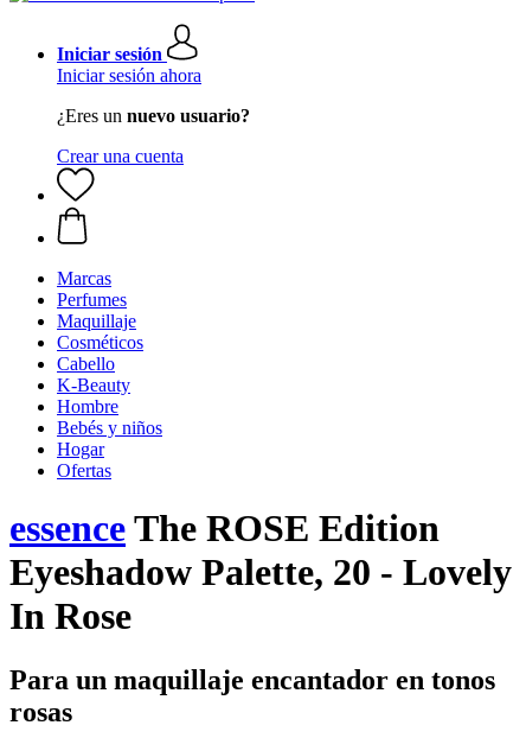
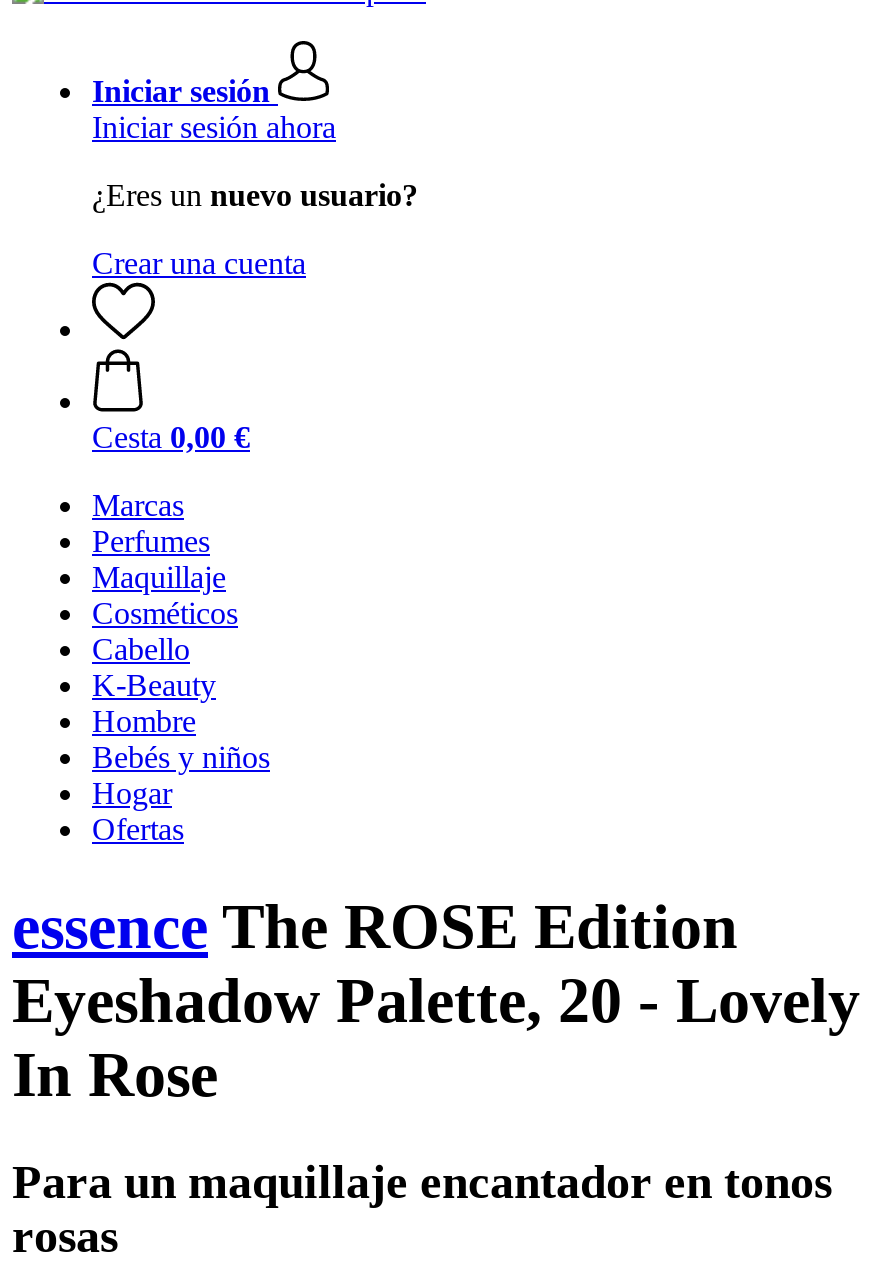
none -> [92,420,250,454] Cesta 0,00 €

